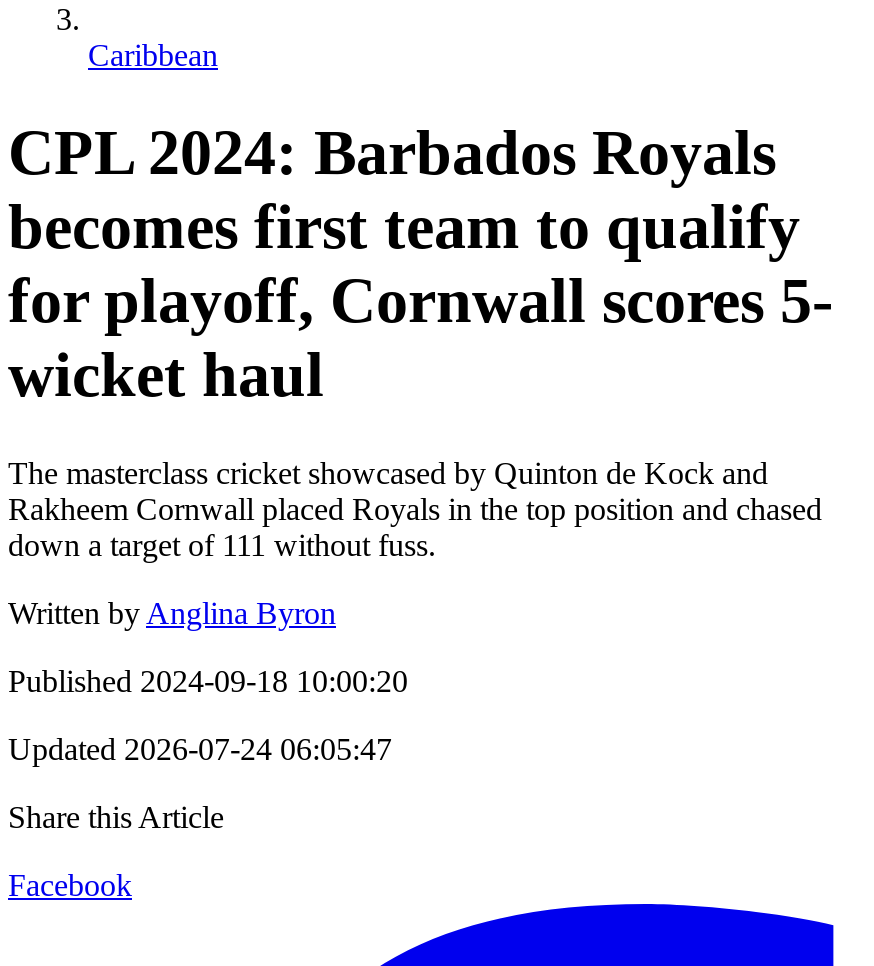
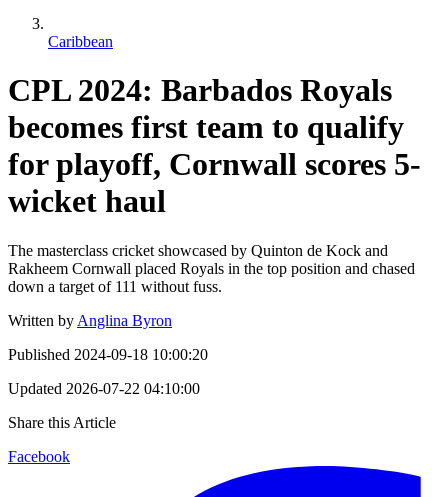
[8,732,392,766] Updated 2026-07-24 06:05:47 -> [8,380,200,397] Updated 2026-07-22 04:10:00

